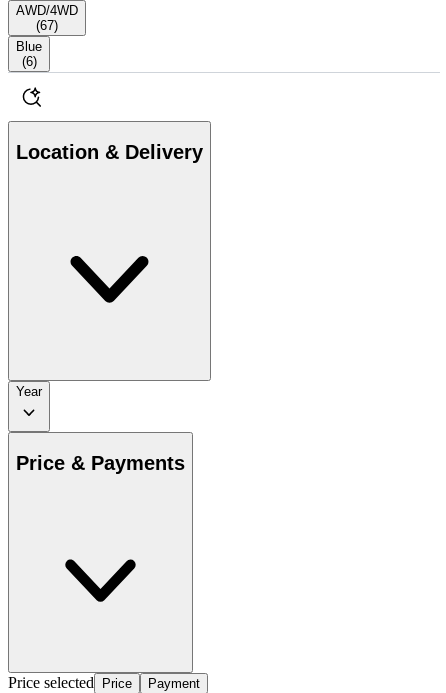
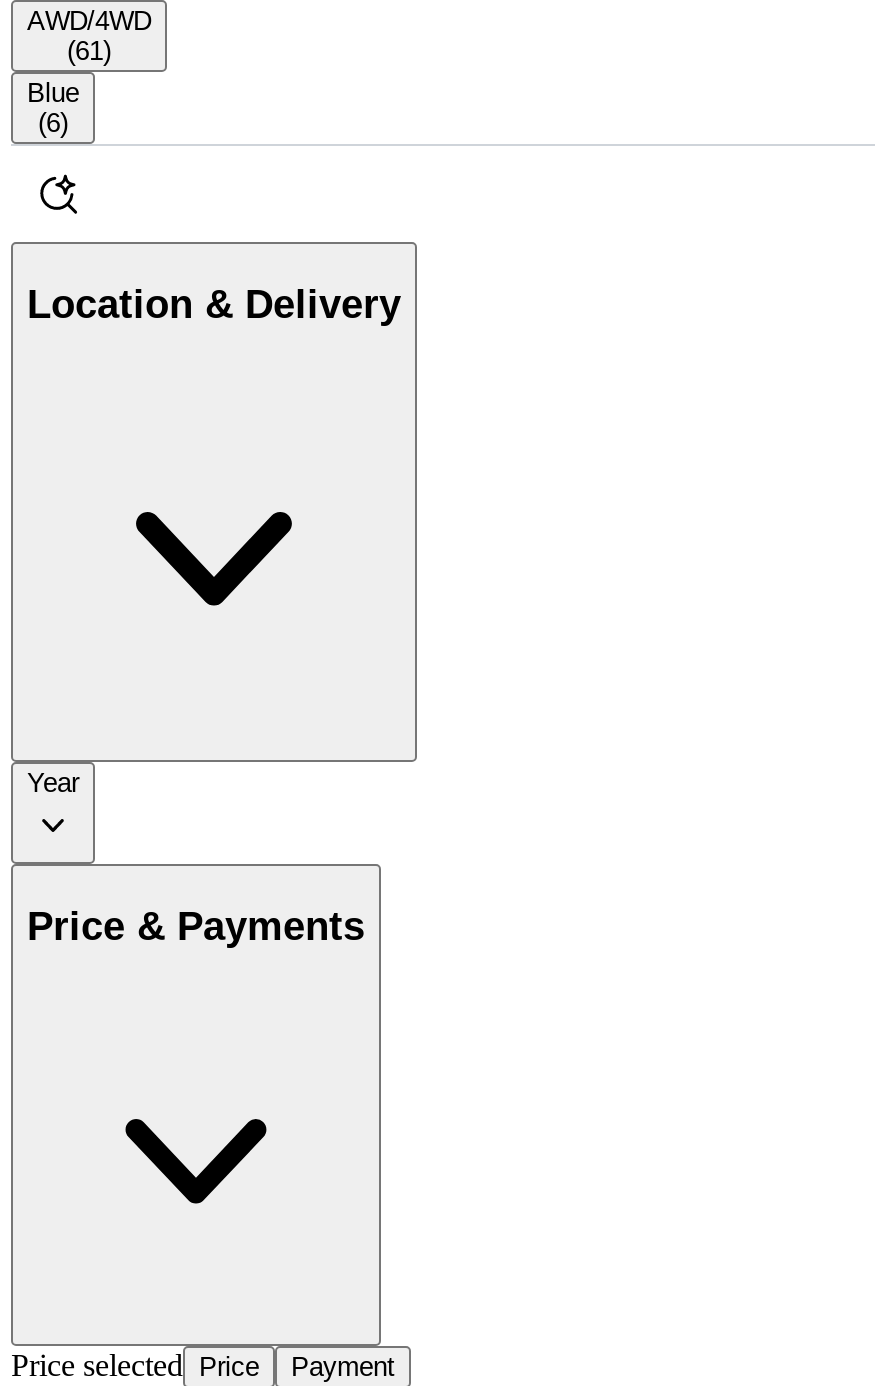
[36,18,58,33] (67) -> [67,36,111,66] (61)

